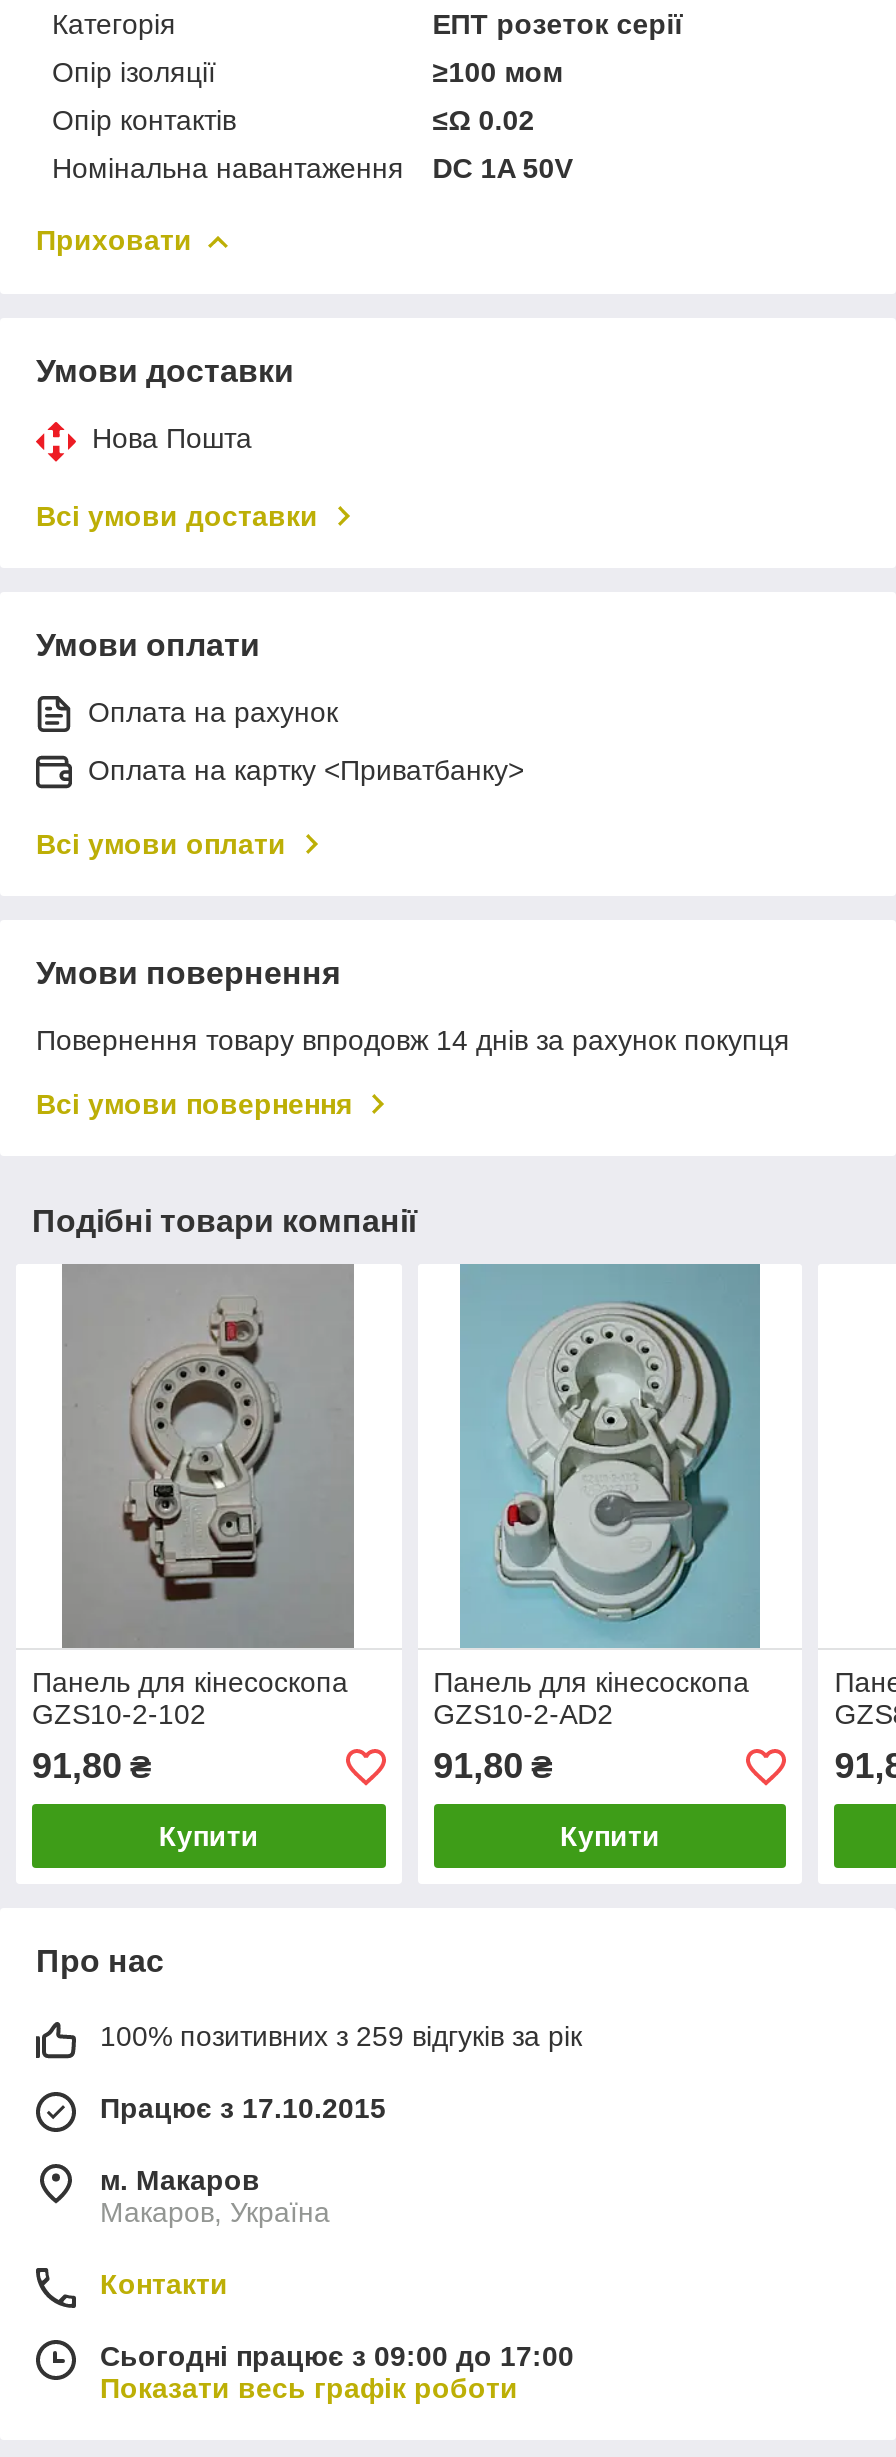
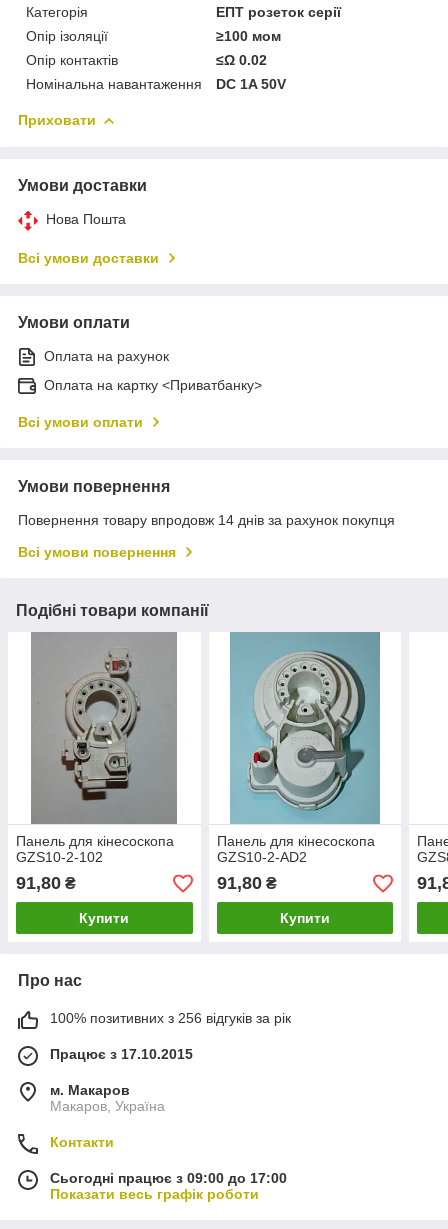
[100,2021,582,2053] 100% позитивних з 259 відгуків за рік -> [50,1010,291,1026] 100% позитивних з 256 відгуків за рік

